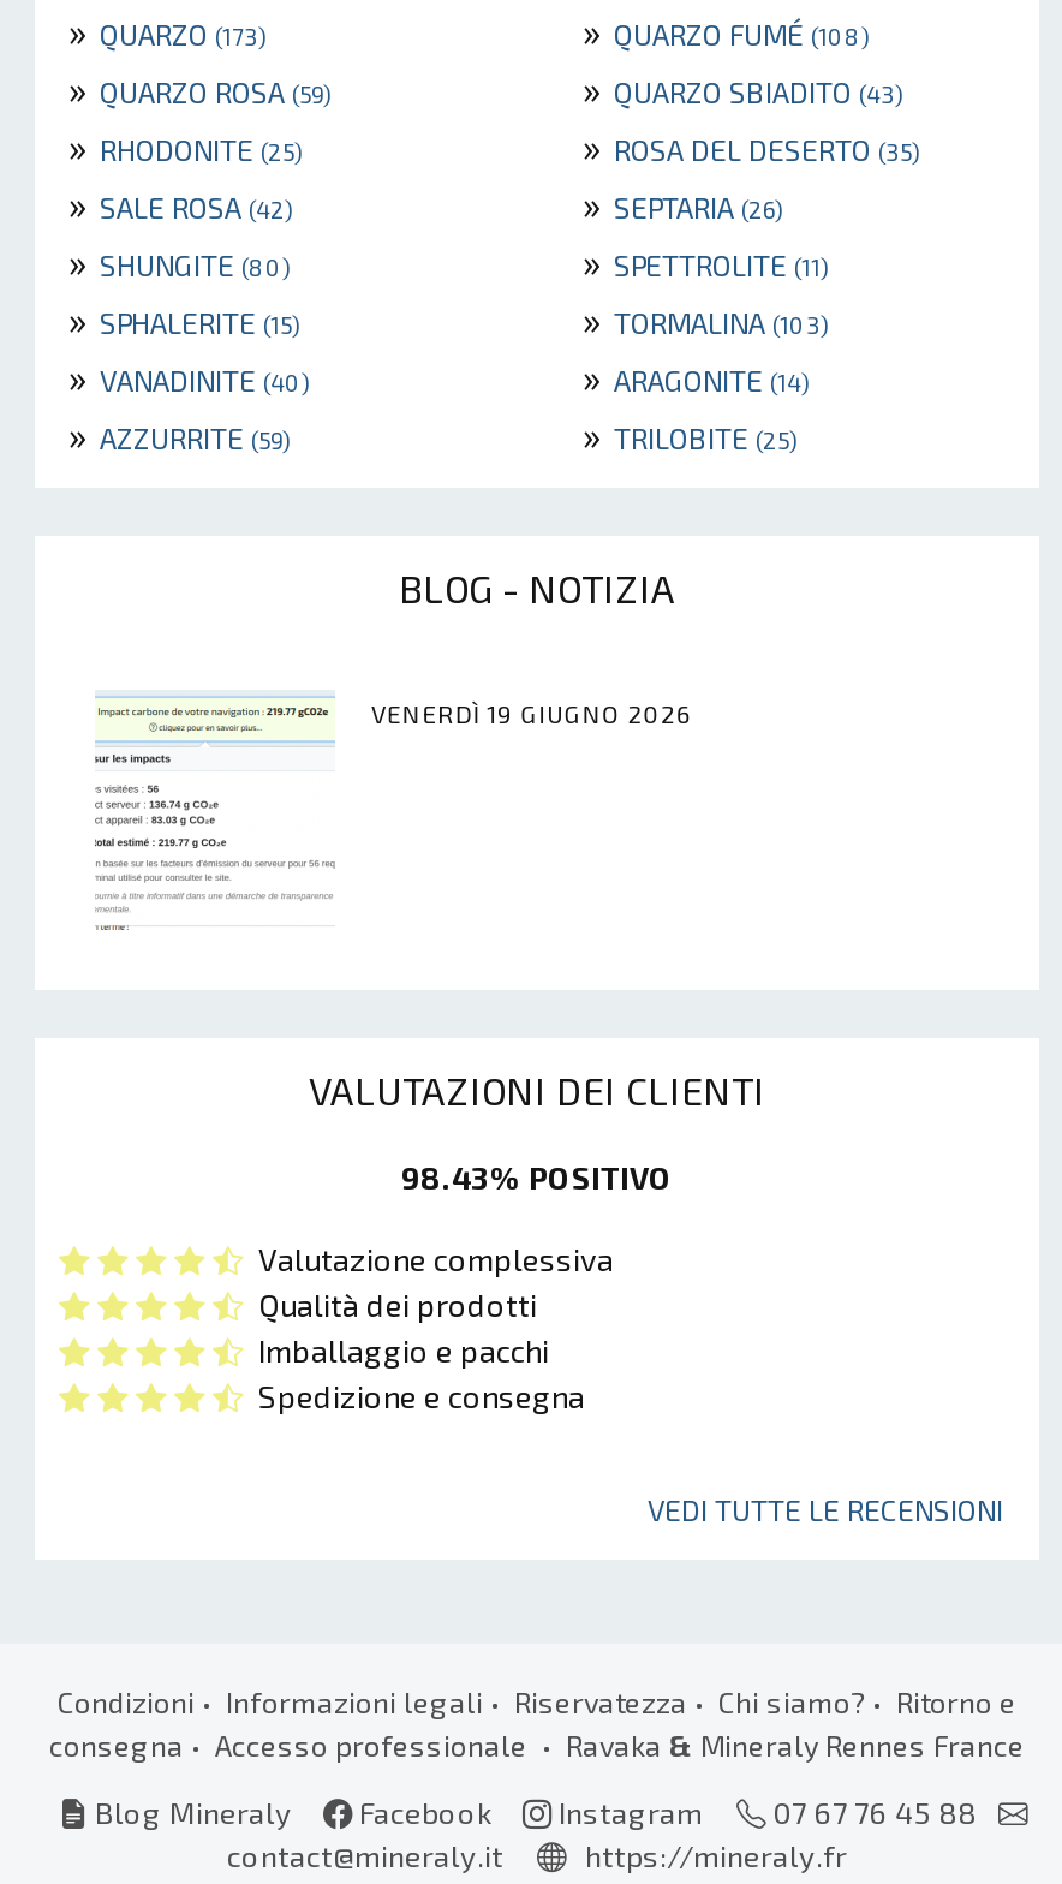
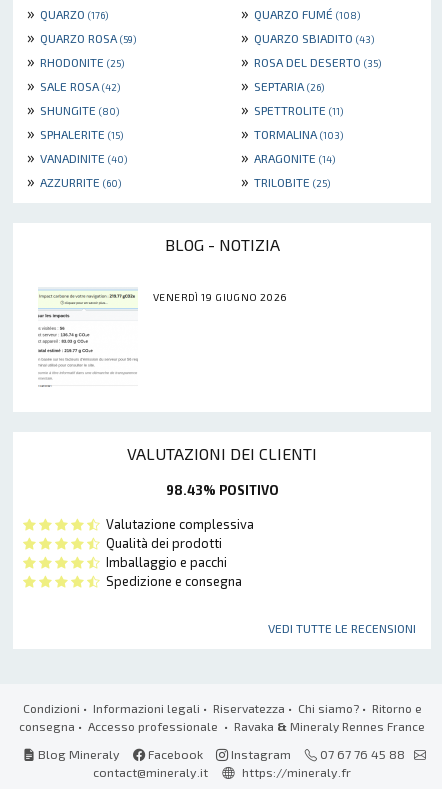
[59,8,265,54] » QUARZO (173) -> [23,3,108,22] » QUARZO (176)
[59,412,290,457] » AZZURRITE (59) -> [23,171,121,190] » AZZURRITE (60)

